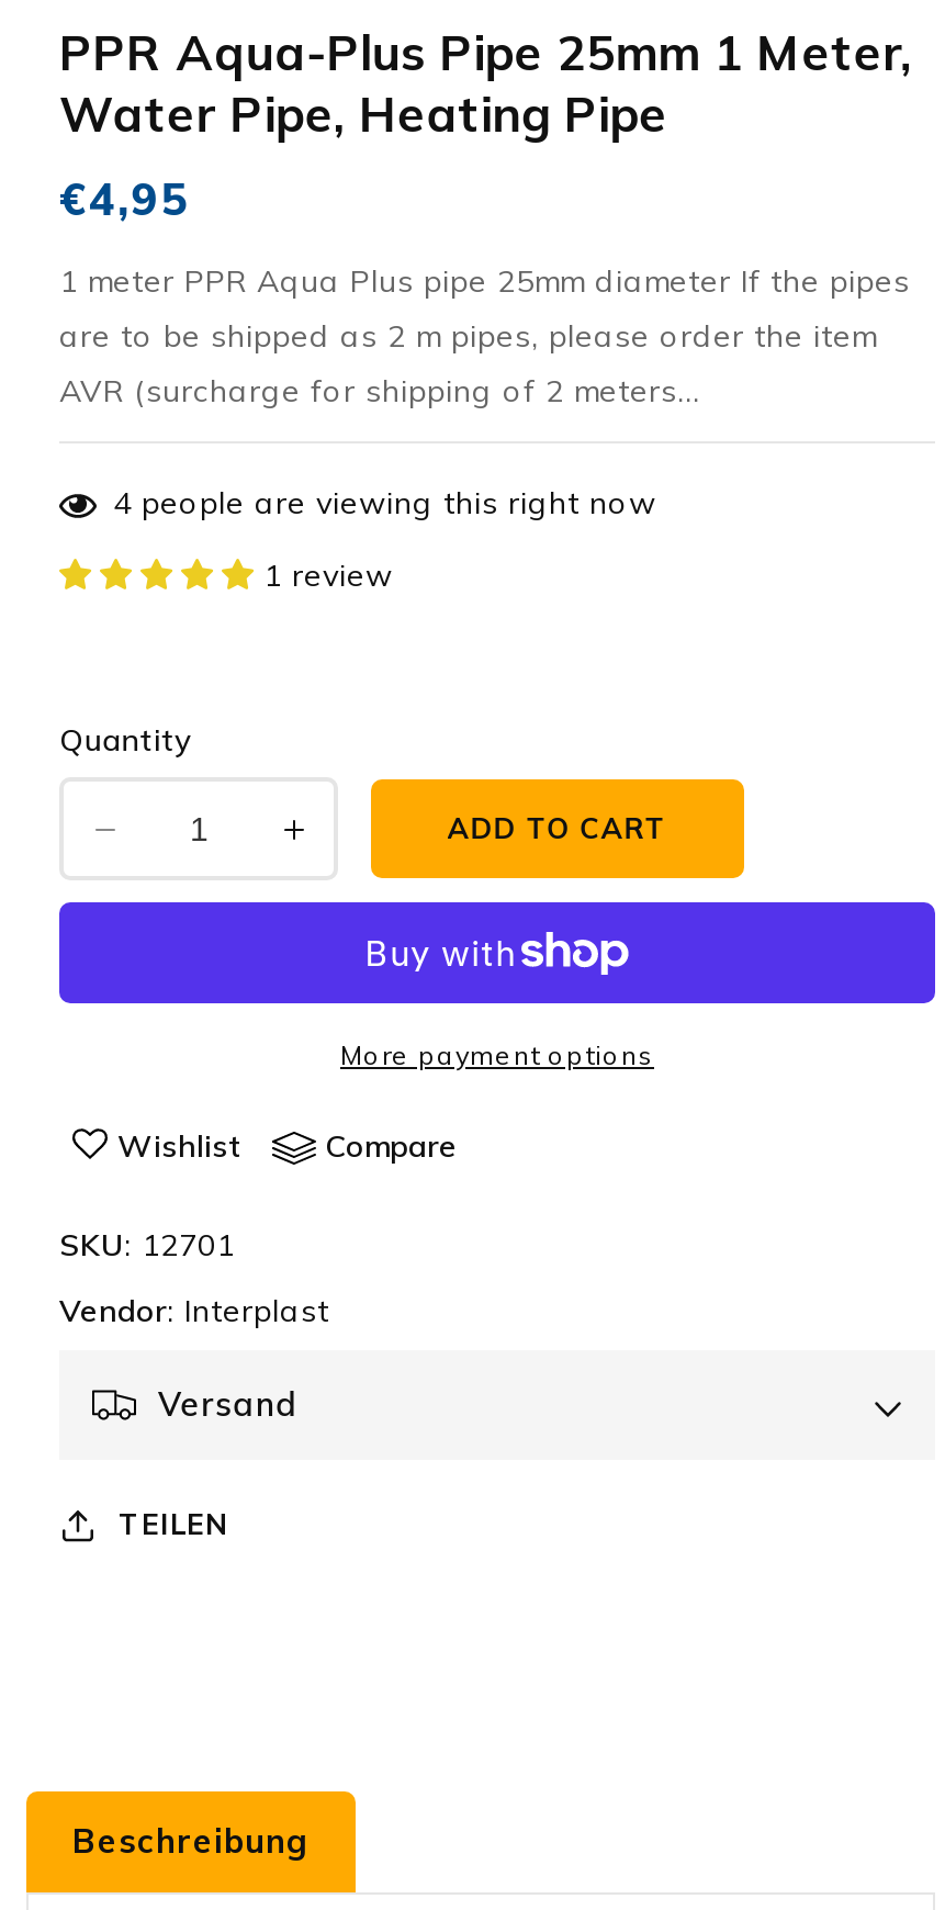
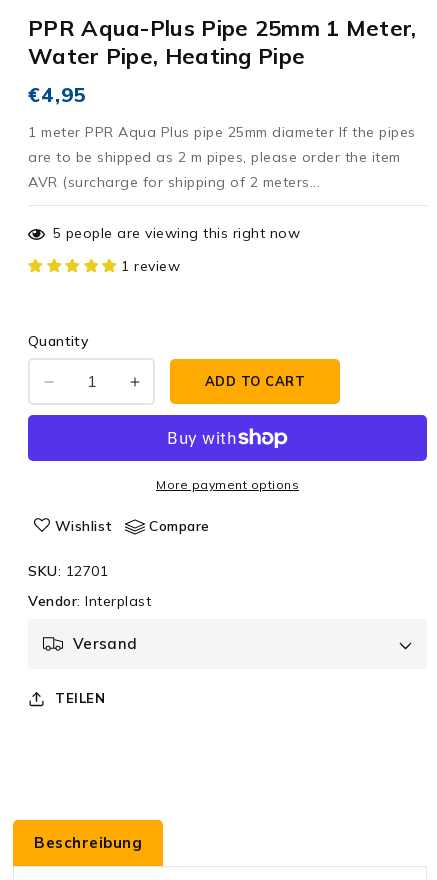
[113,483,656,523] 4 people are viewing this right now -> [52,224,300,242] 5 people are viewing this right now

